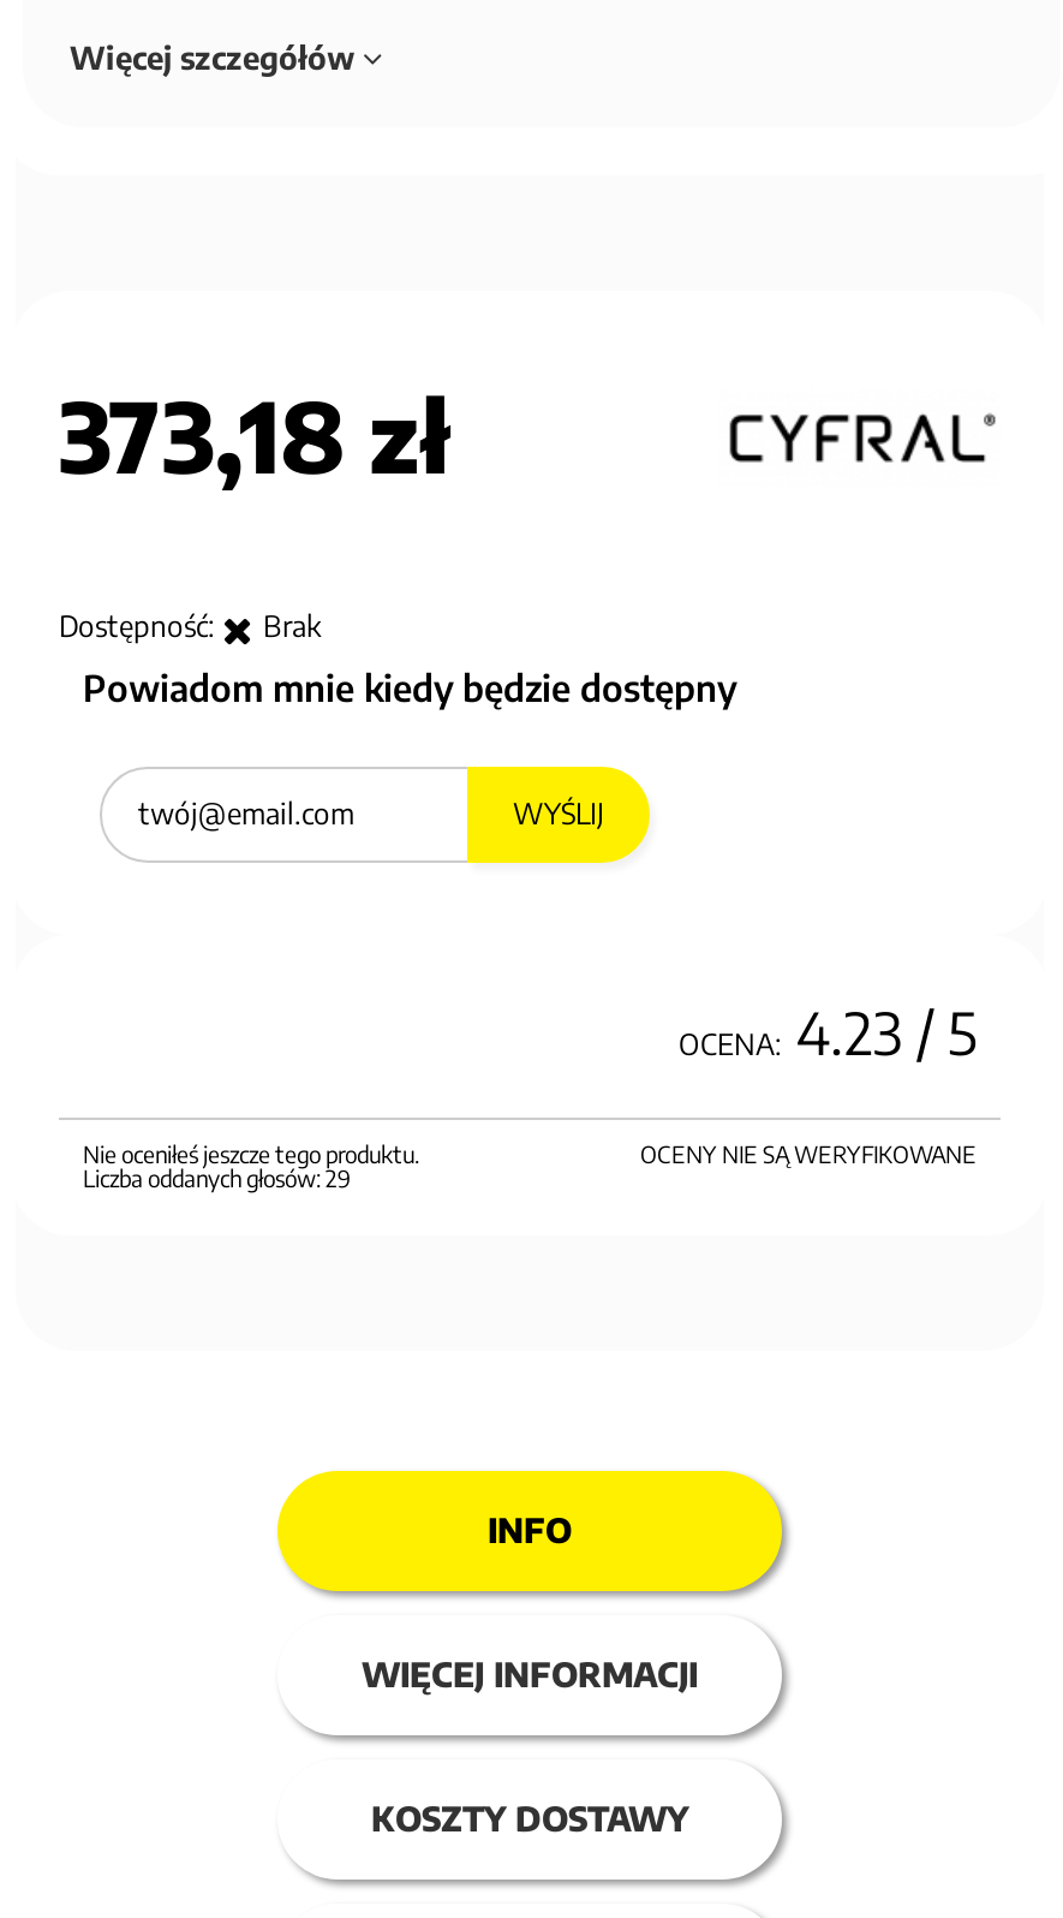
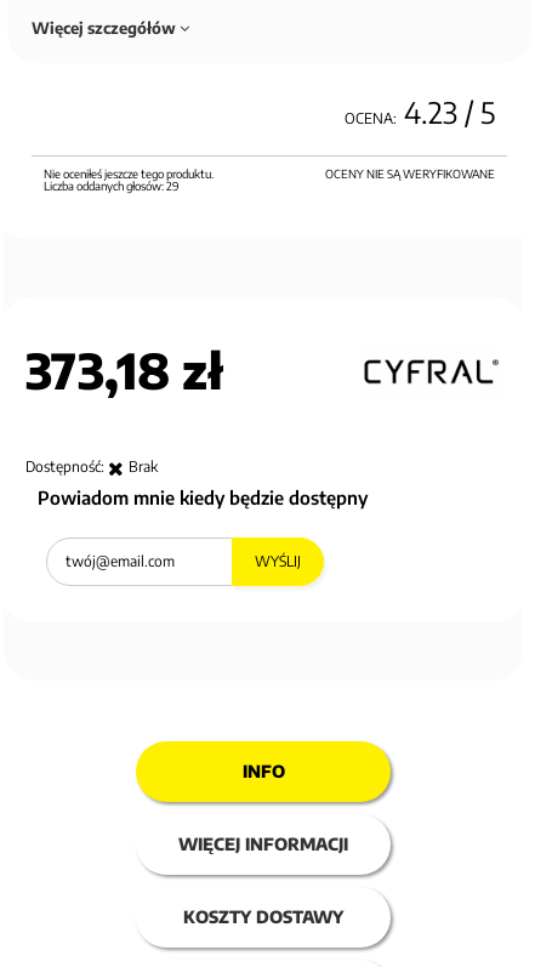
moved [59,374,736,831] -> [25,339,368,570]: 373,18 zł | Dostępność: | Brak | Powiadom mnie kiedy będzie dostępny | WYŚLIJ
moved [83,994,977,1191] -> [43,93,494,193]: OCENA: 4.23 / 5 | OCENY NIE SĄ WERYFIKOWANE | Nie oceniłeś jeszcze tego produktu. | Liczba oddanych głosów: 29

